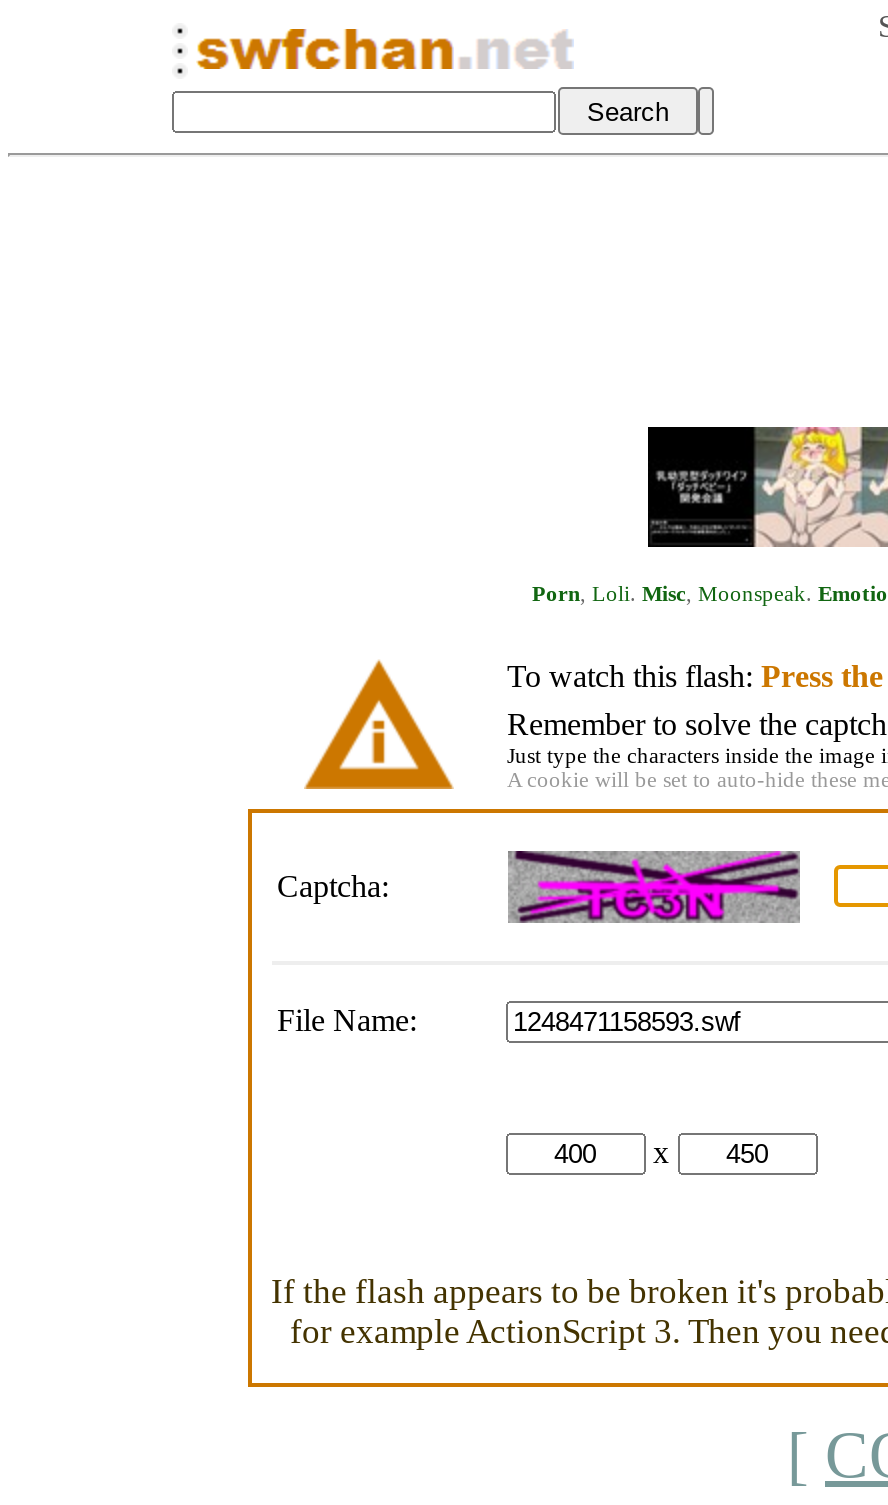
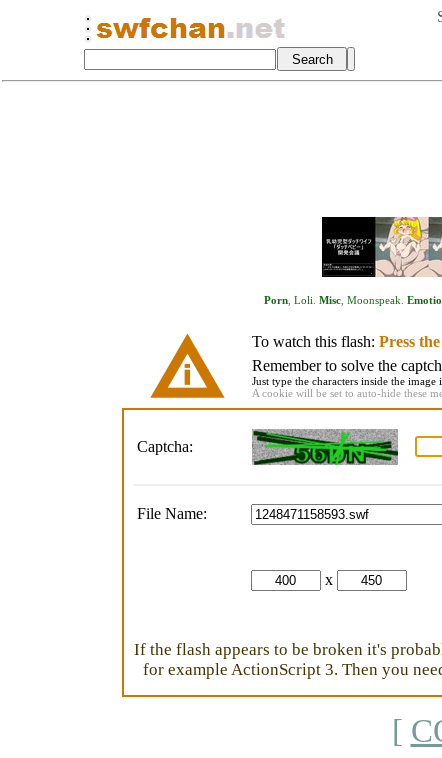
[512,851,798,923] [image] -> [253,429,398,465] [image]

